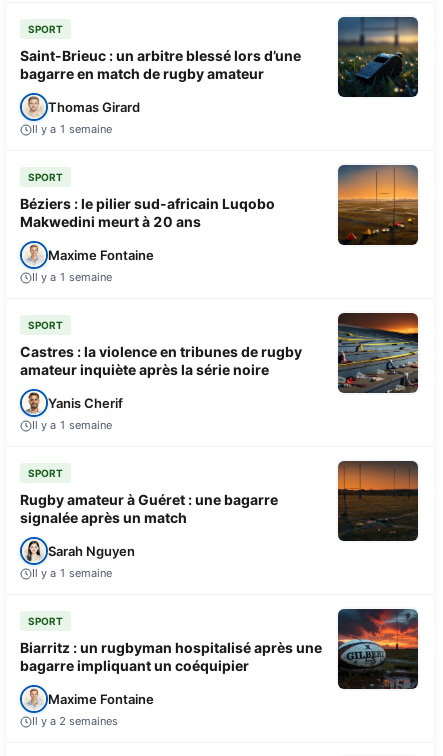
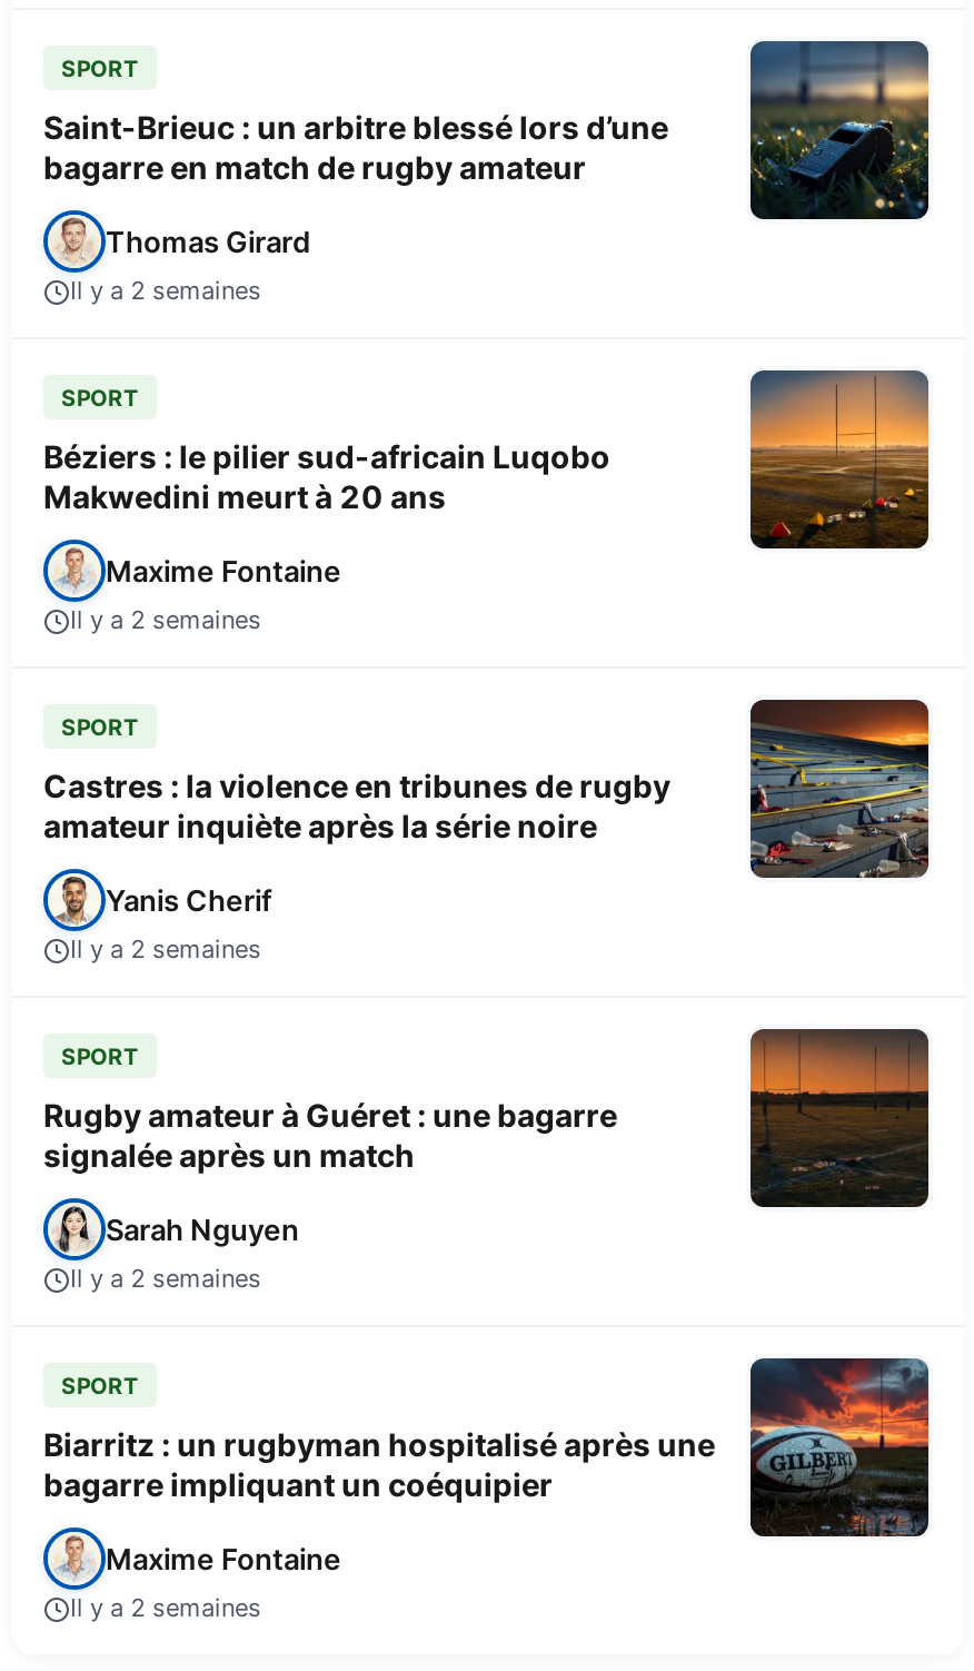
[32,122,112,136] Il y a 1 semaine -> [70,275,261,306] Il y a 2 semaines
[32,270,112,284] Il y a 1 semaine -> [70,605,261,636] Il y a 2 semaines
[32,418,112,432] Il y a 1 semaine -> [70,934,261,965] Il y a 2 semaines
[32,566,112,580] Il y a 1 semaine -> [70,1263,261,1294] Il y a 2 semaines

